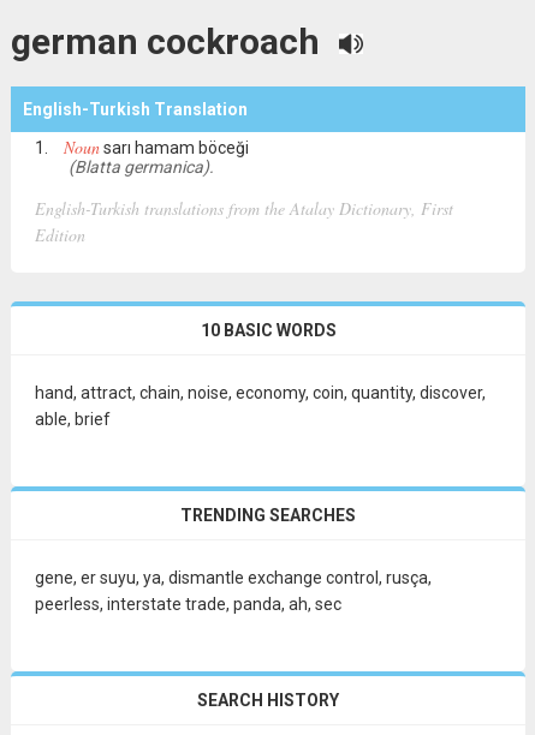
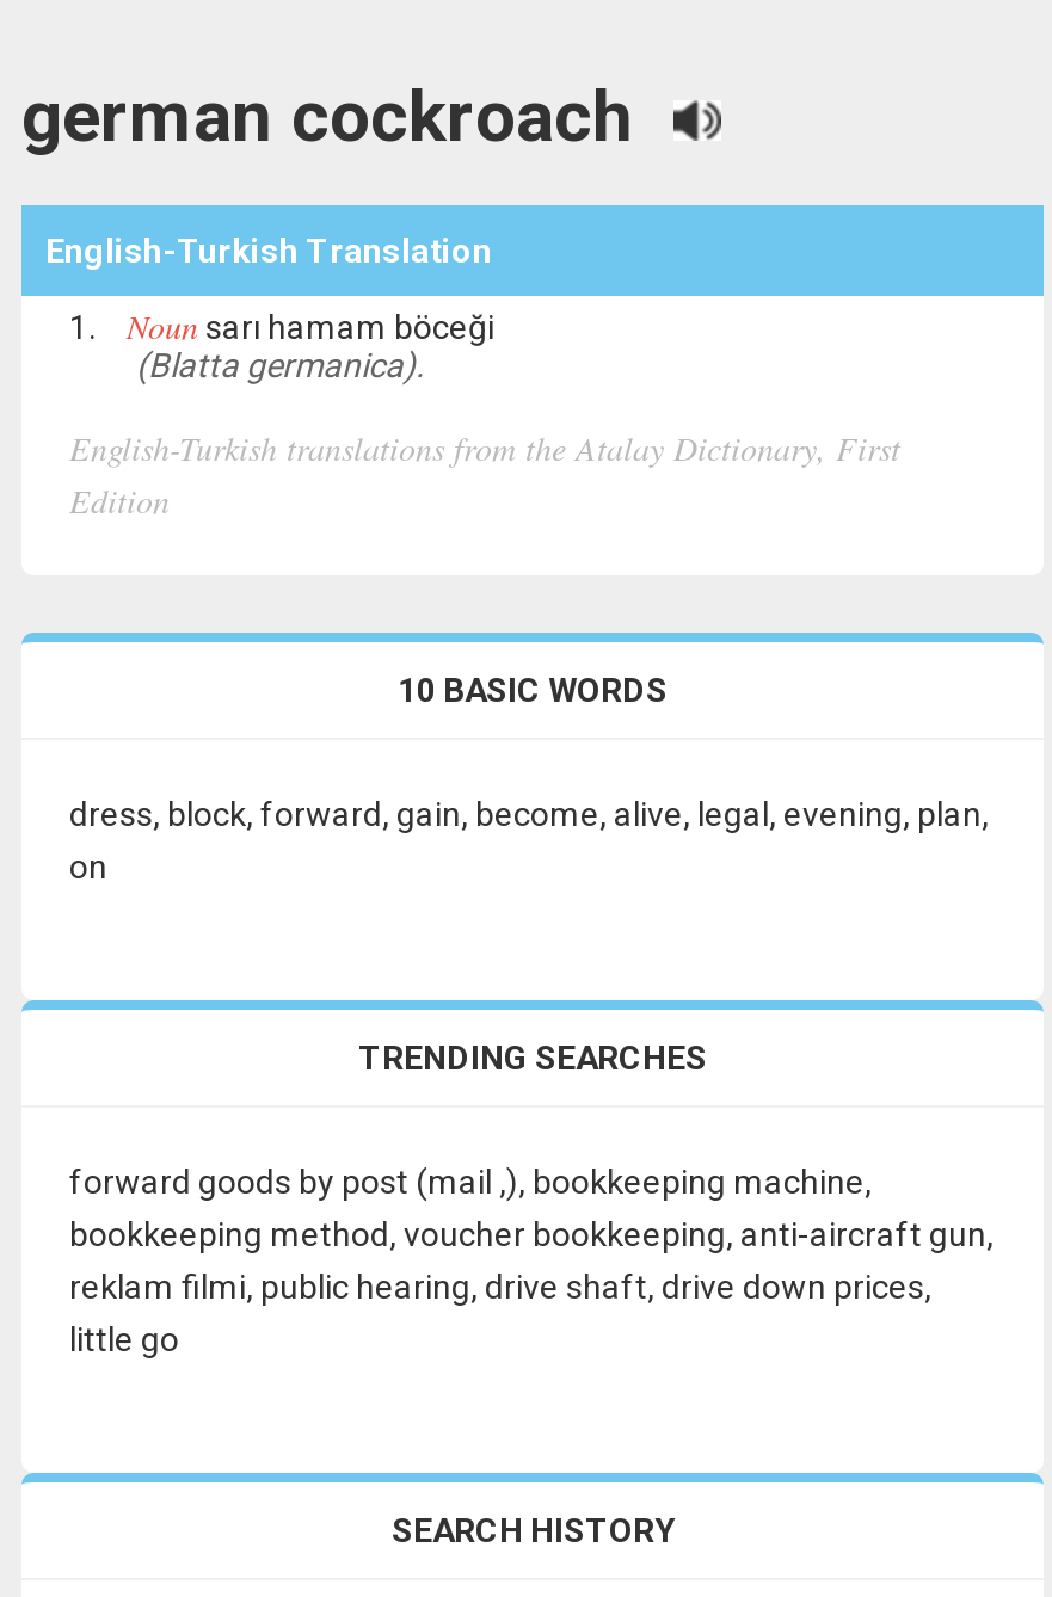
[35,383,486,429] hand, attract, chain, noise, economy, coin, quantity, discover, | able, brief -> [69,795,989,886] dress, block, forward, gain, become, alive, legal, evening, plan, | on
[35,568,432,614] gene, er suyu, ya, dismantle exchange control, rusça, | peerless, interstate trade, panda, ah, sec -> [69,1163,993,1358] forward goods by post (mail ,), bookkeeping machine, | bookkeeping method, voucher bookkeeping, anti-aircraft gun, | reklam filmi, public hearing, drive shaft, drive down prices, | little go

